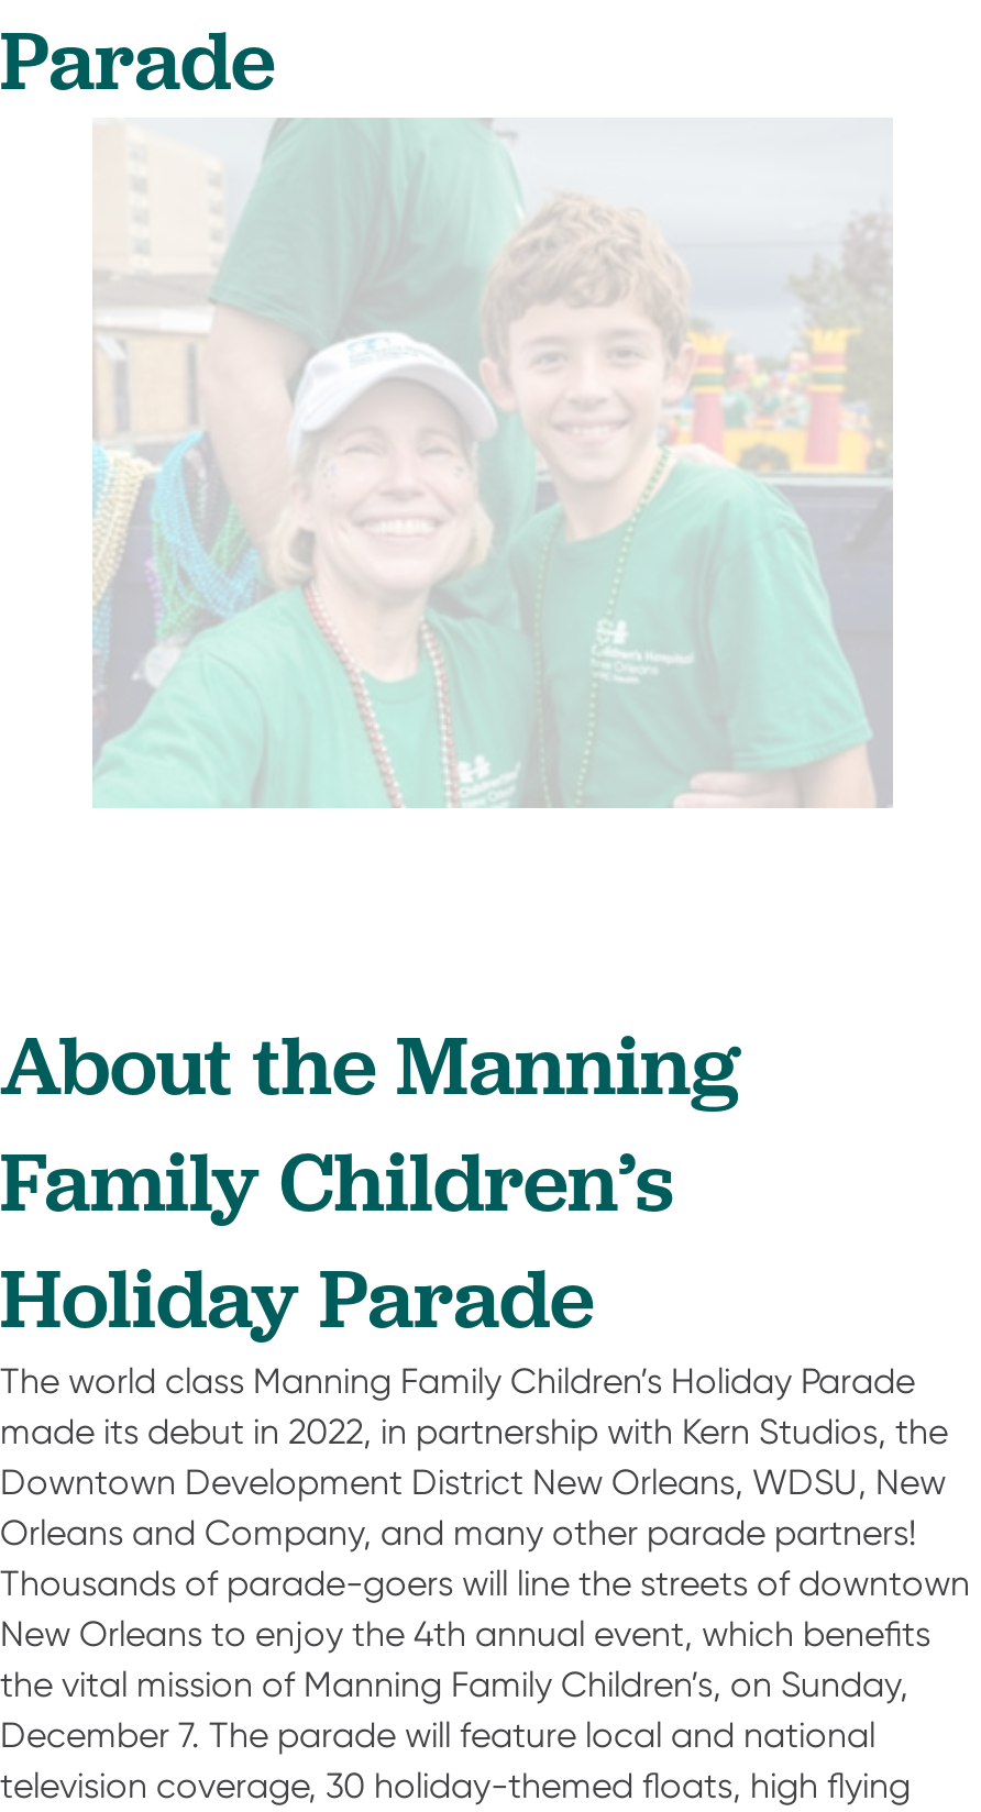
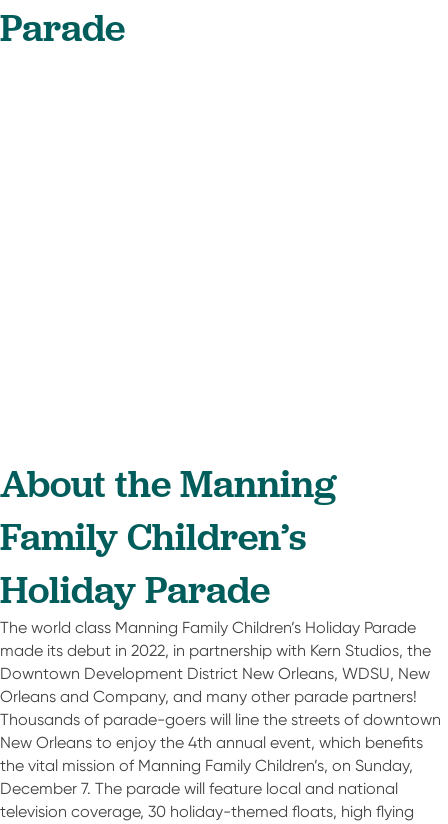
[92,117,893,809] [image] -> none

